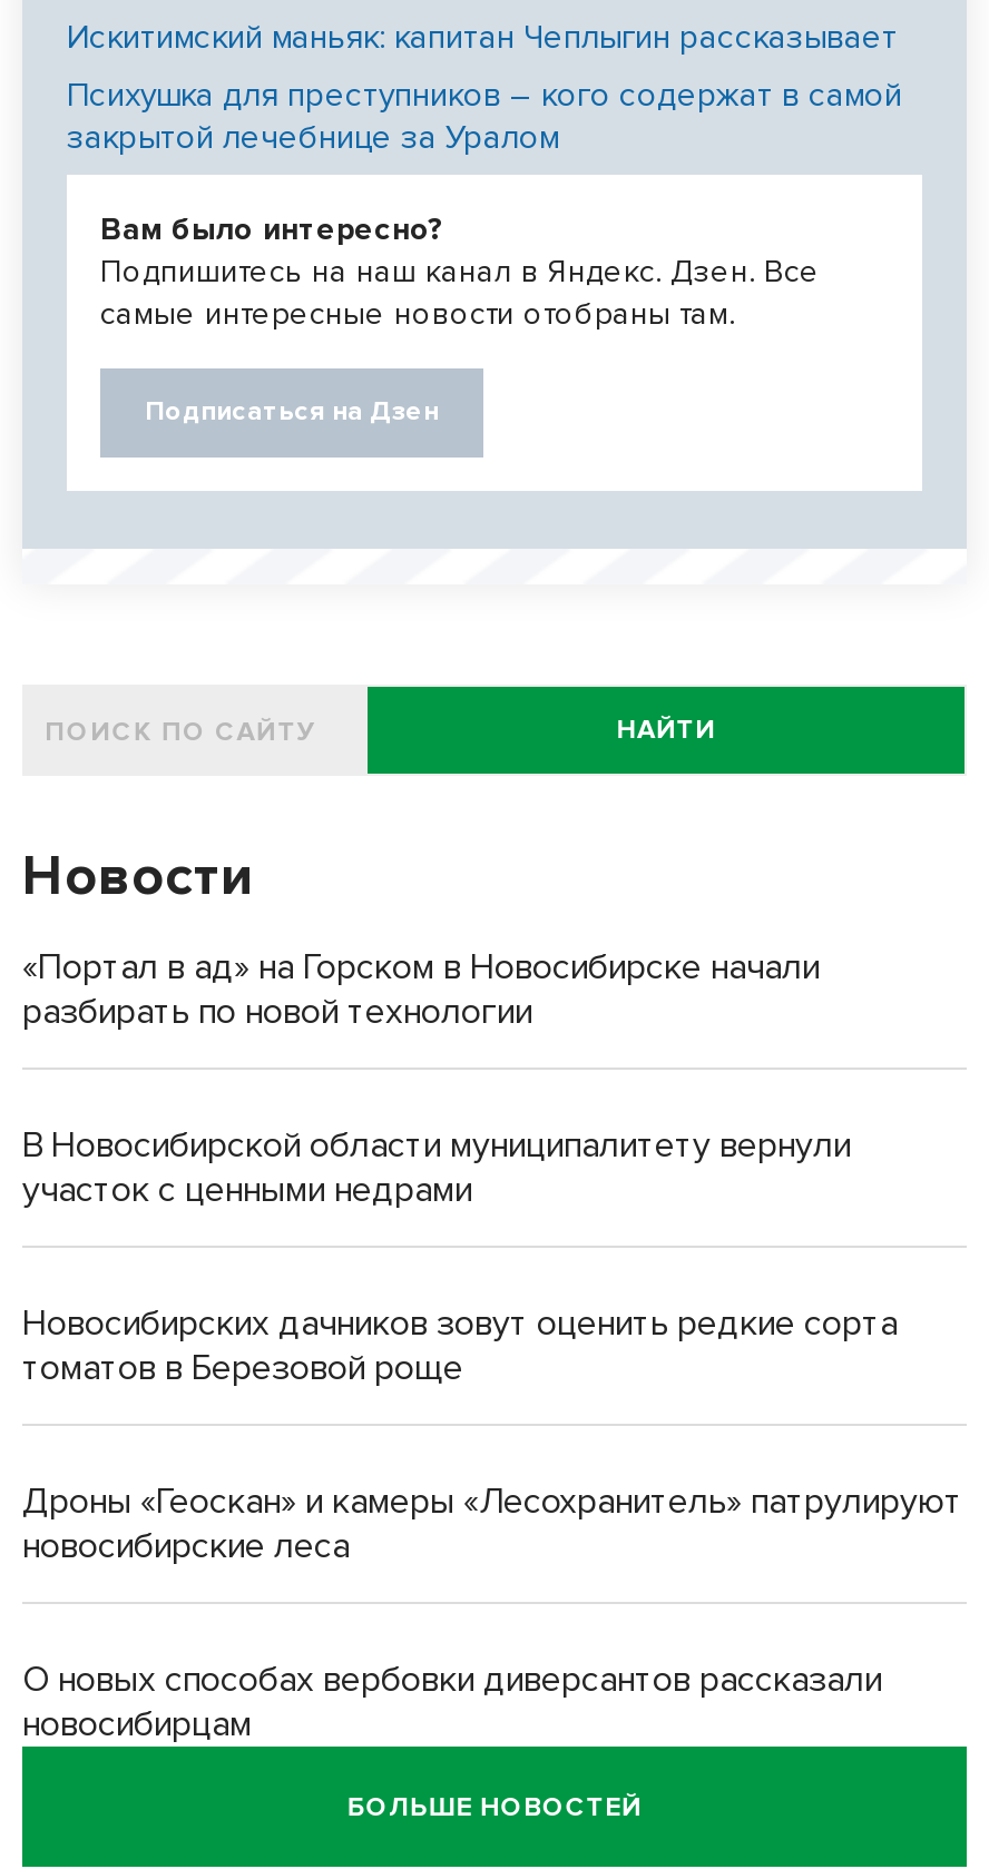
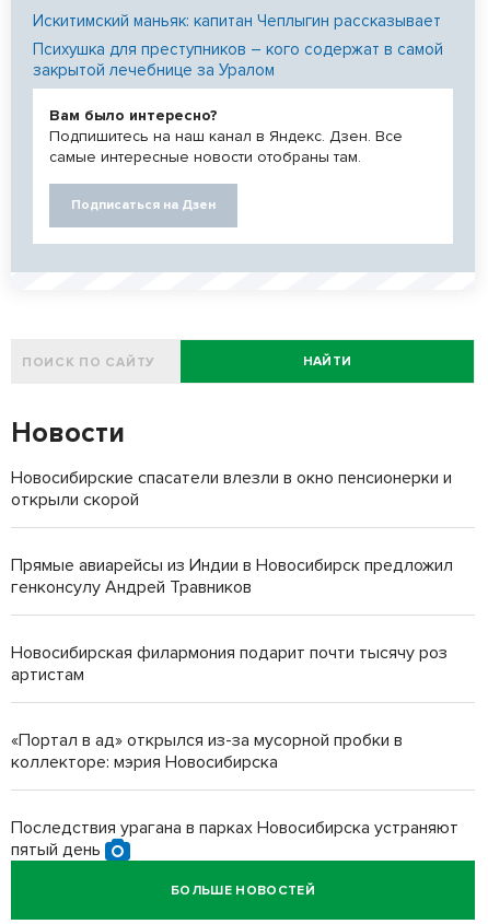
[22,946,820,1035] «Портал в ад» на Горском в Новосибирске начали | разбирать по новой технологии -> [11,467,452,511] Новосибирские спасатели влезли в окно пенсионерки и | открыли скорой
[22,1124,851,1213] В Новосибирской области муниципалитету вернули | участок с ценными недрами -> [11,555,453,598] Прямые авиарейсы из Индии в Новосибирск предложил | генконсулу Андрей Травников
[22,1302,898,1391] Новосибирских дачников зовут оценить редкие сорта | томатов в Березовой роще -> [11,642,448,686] Новосибирская филармония подарит почти тысячу роз | артистам
[22,1480,962,1569] Дроны «Геоскан» и камеры «Лесохранитель» патрулируют | новосибирские леса -> [11,730,403,773] «Портал в ад» открылся из-за мусорной пробки в | коллекторе: мэрия Новосибирска
[22,1658,882,1747] О новых способах вербовки диверсантов рассказали | новосибирцам -> [11,817,458,861] Последствия урагана в парках Новосибирска устраняют | пятый день

